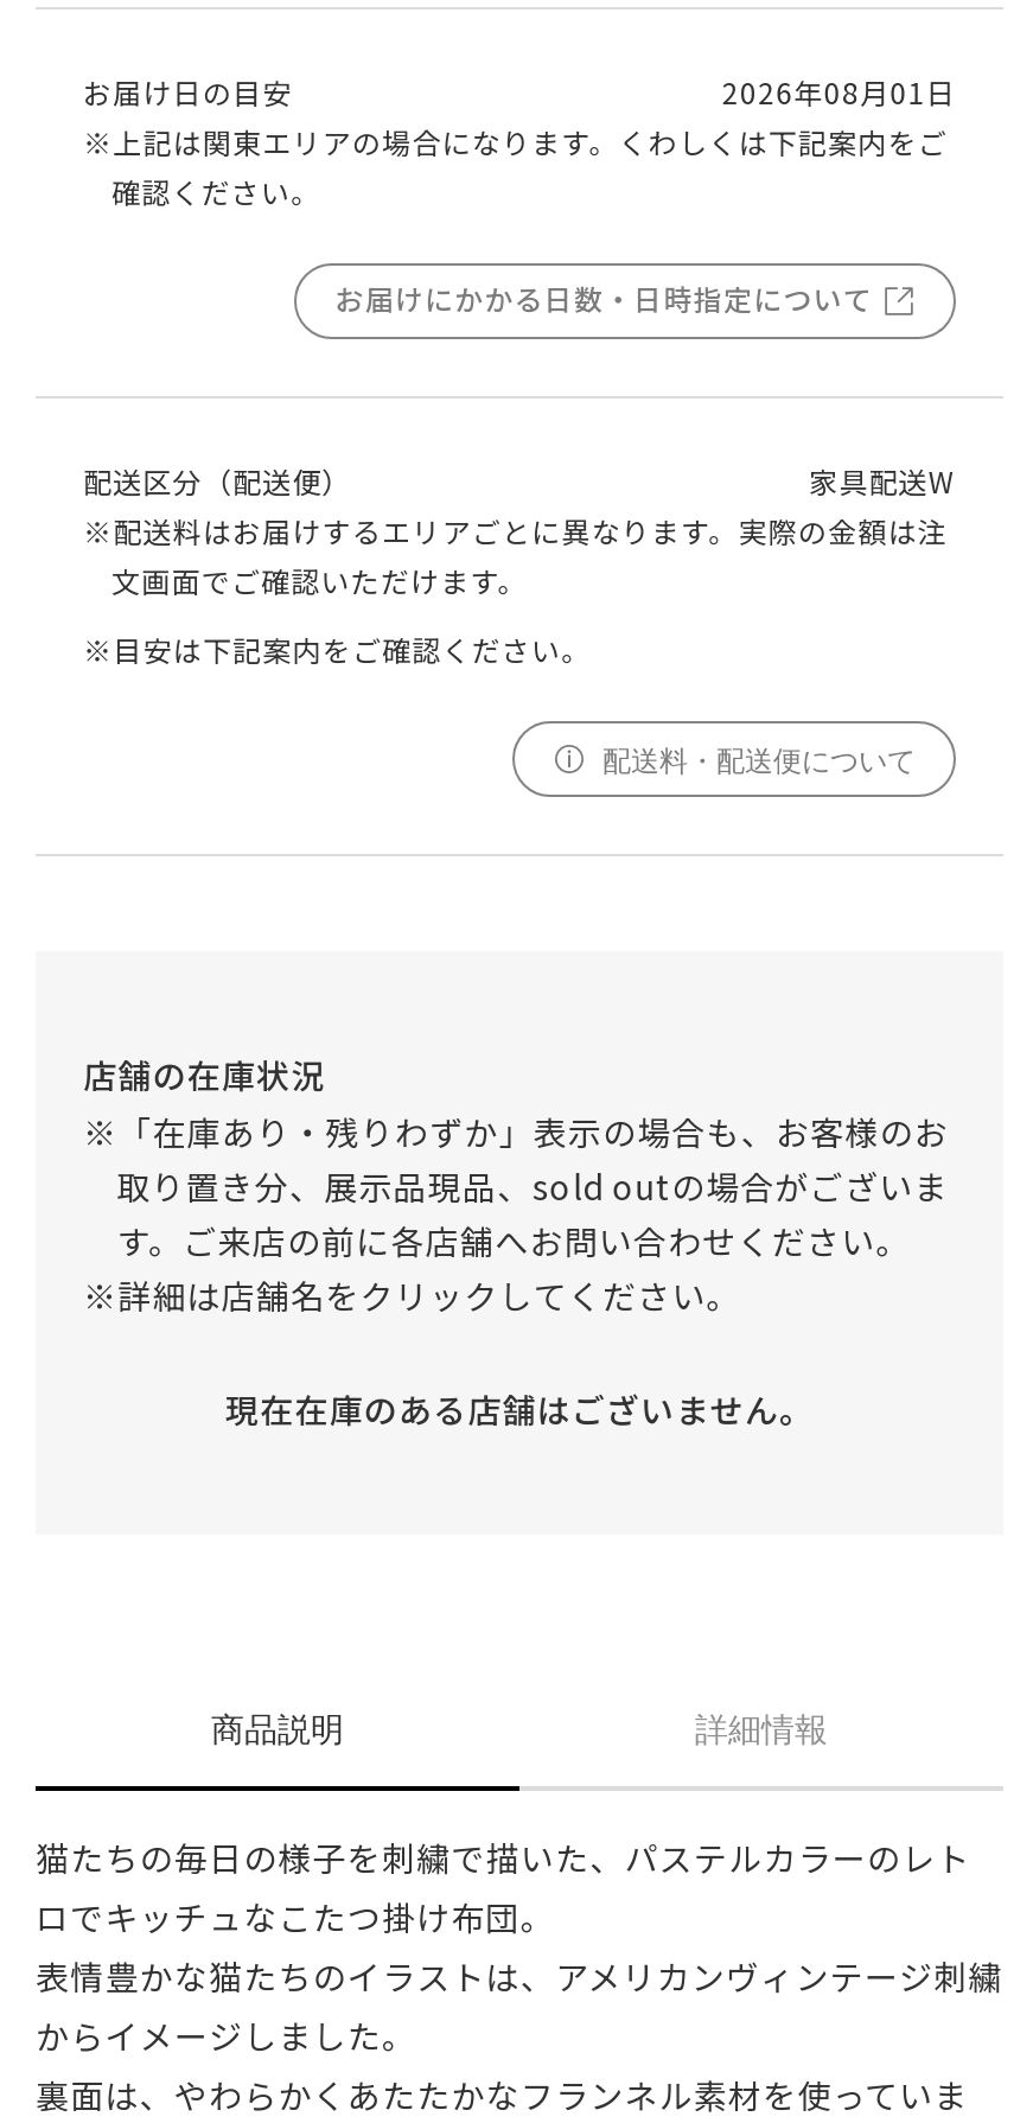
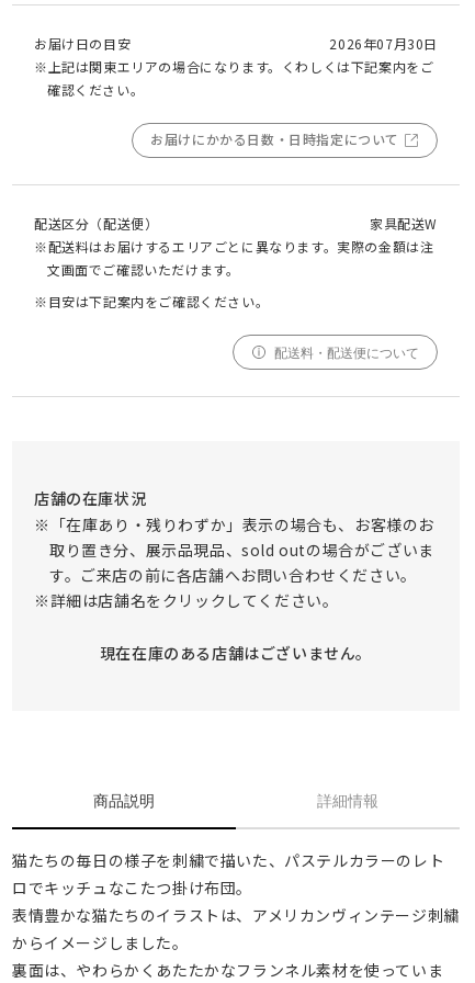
[722,71,956,111] 2026年08月01日 -> [330,34,438,53] 2026年07月30日

